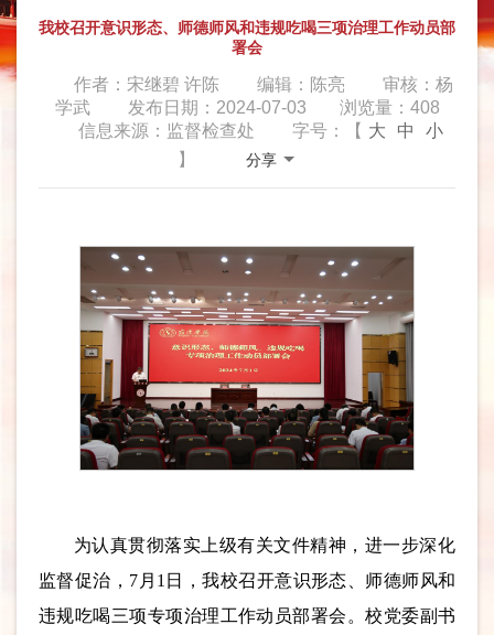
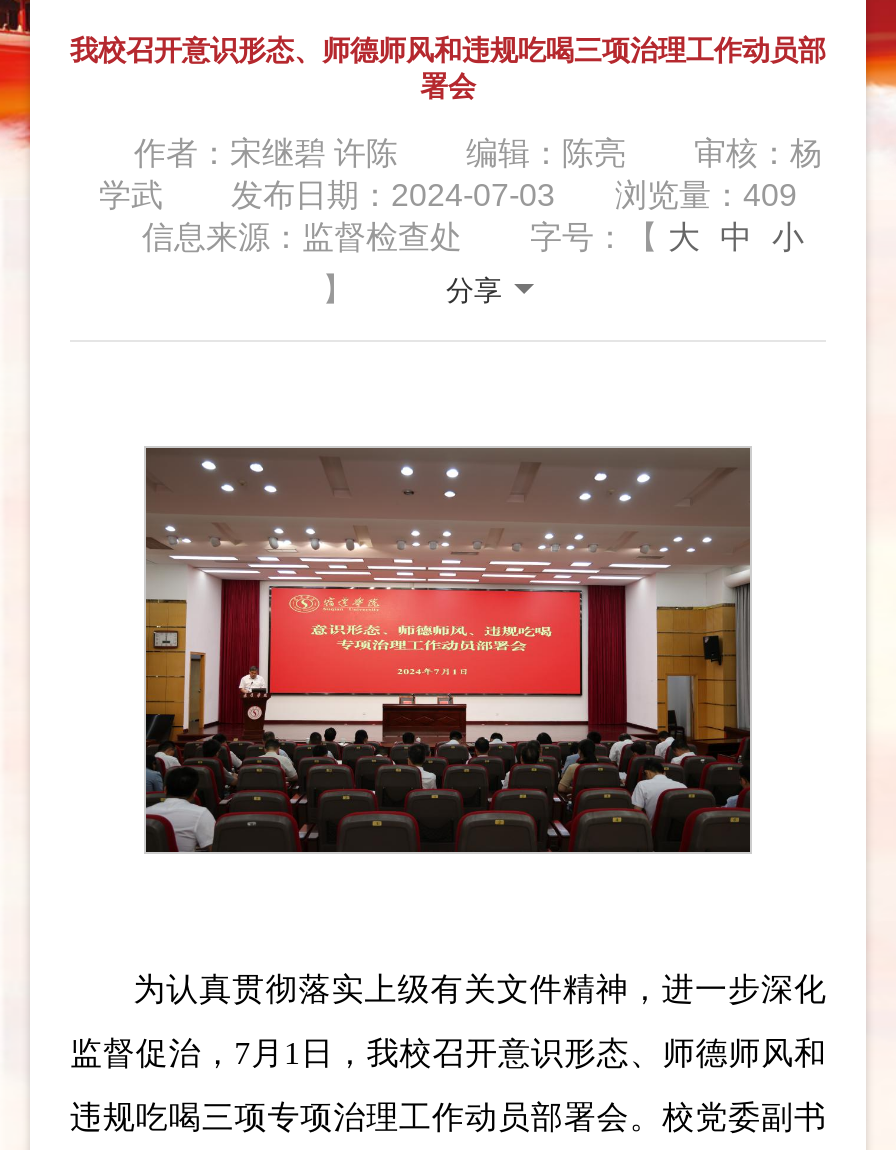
[55,99,439,117] 学武 发布日期：2024-07-03 浏览量：408 -> [99,179,797,213] 学武 发布日期：2024-07-03 浏览量：409

